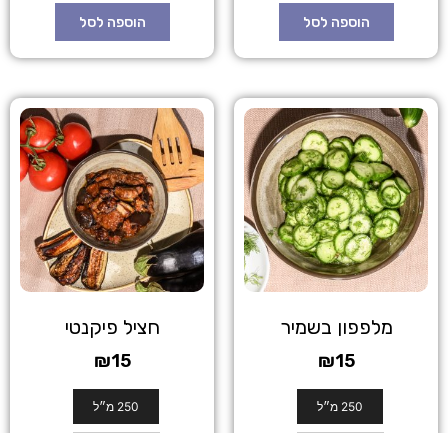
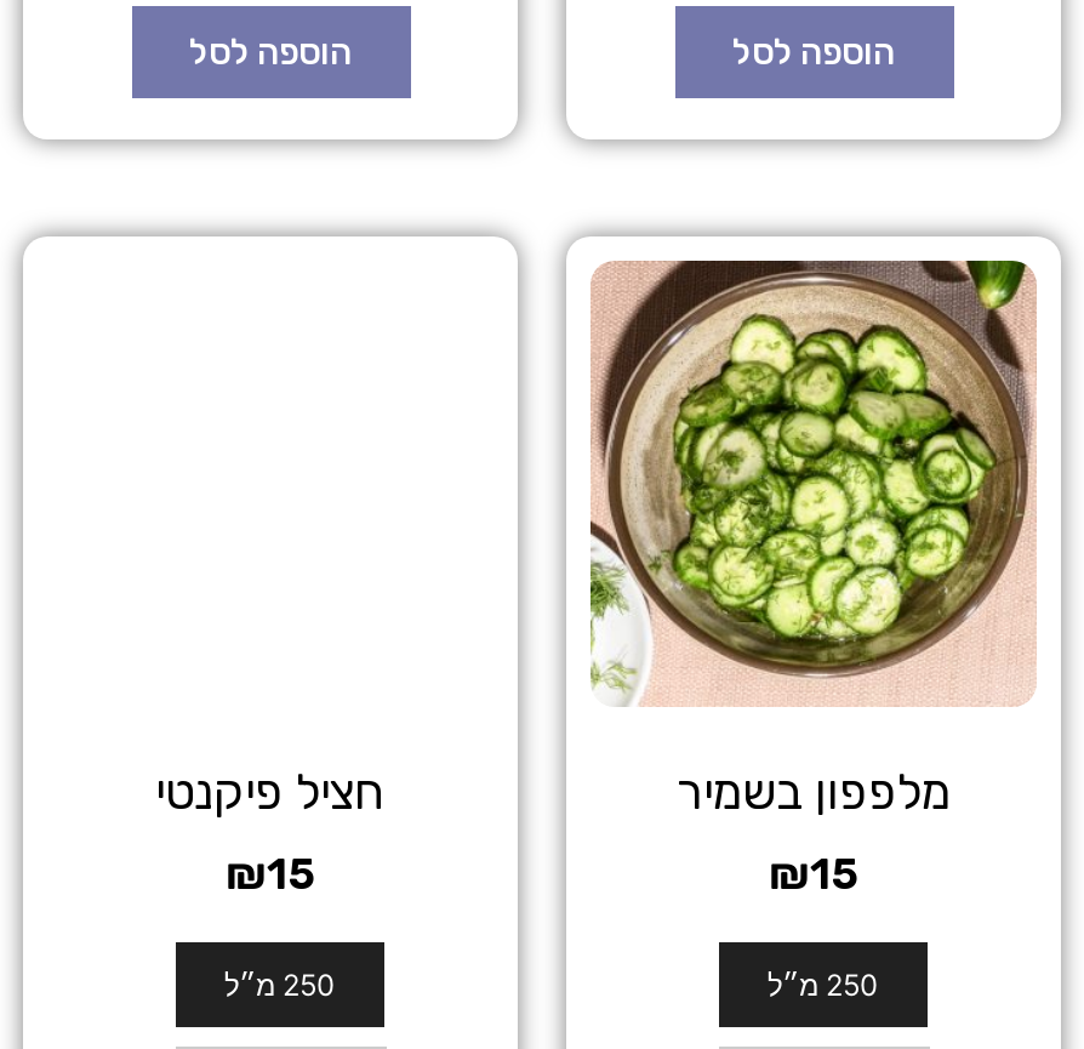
[19,107,205,293] [image] -> none

